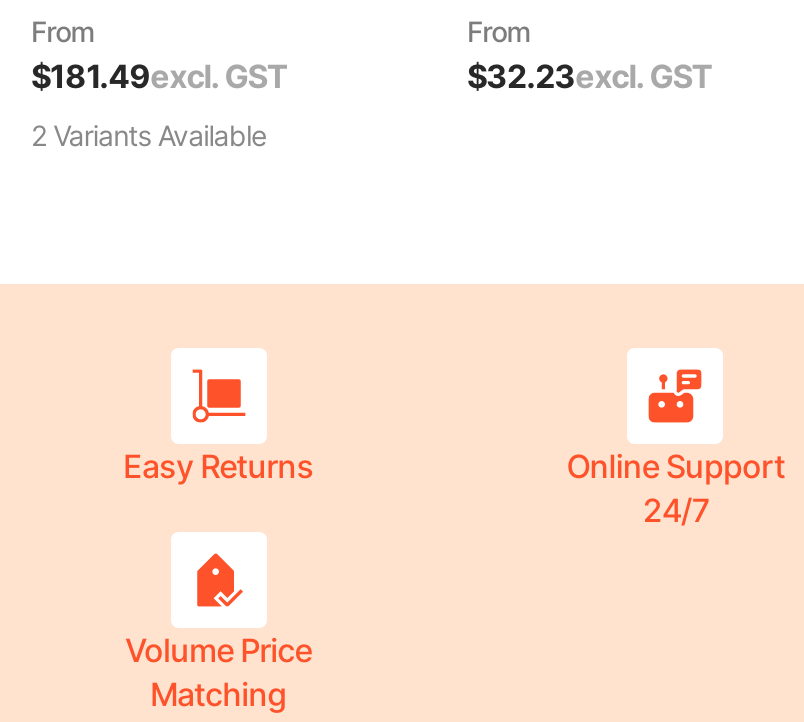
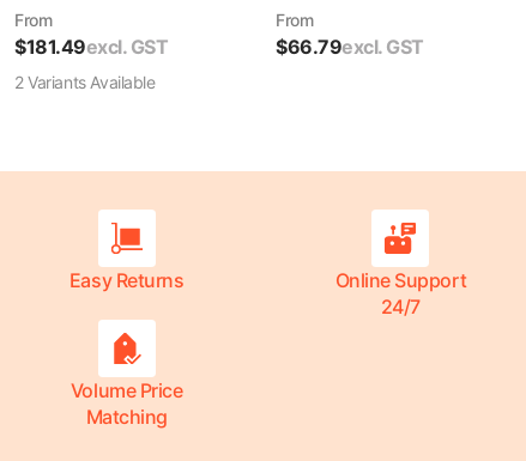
[467,56,713,96] $32.23excl. GST -> [276,35,424,59] $66.79excl. GST

